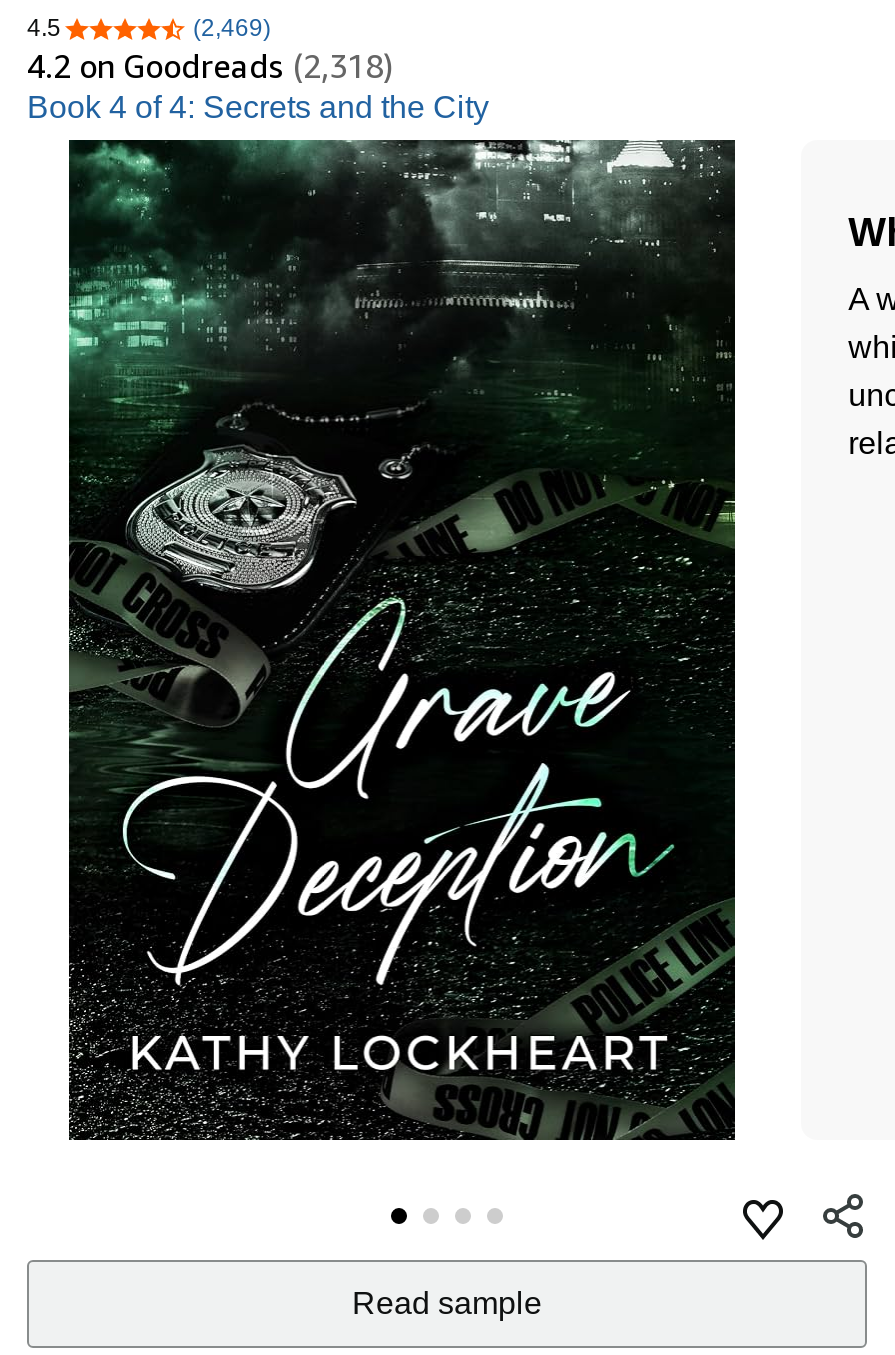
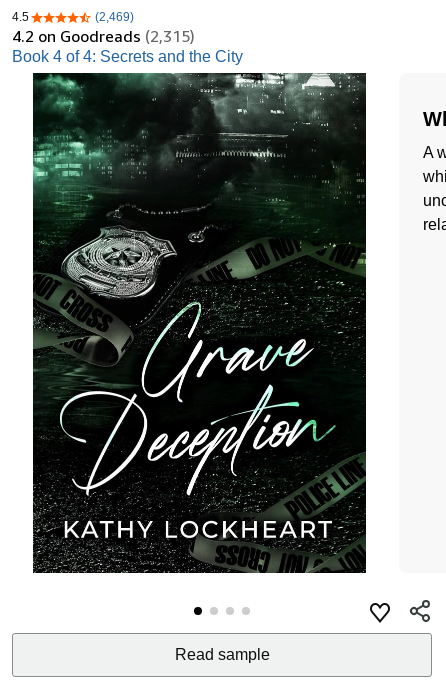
[27,46,393,86] 4.2 on Goodreads (2,318) -> [12,26,195,46] 4.2 on Goodreads (2,315)

